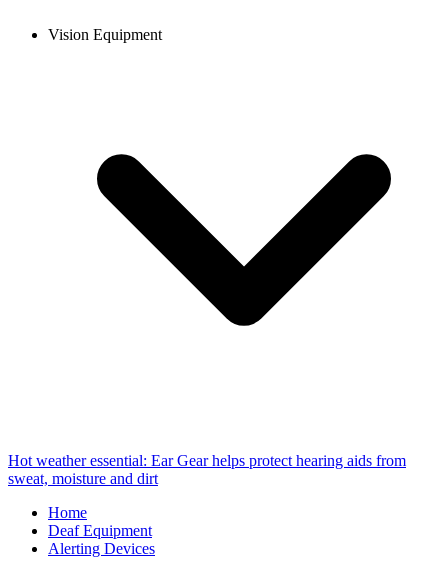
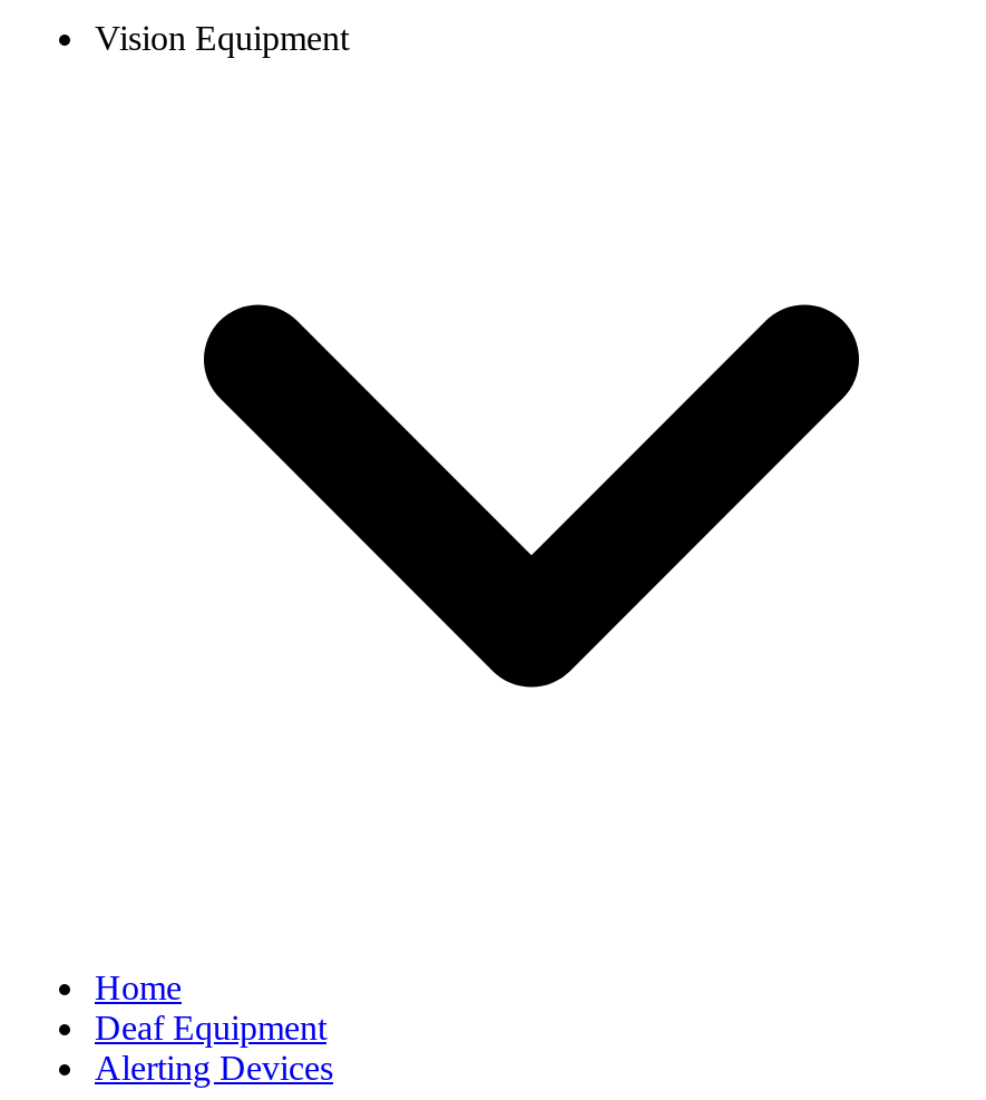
[8,452,406,487] Hot weather essential: Ear Gear helps protect hearing aids from | sweat, moisture and dirt -> none

